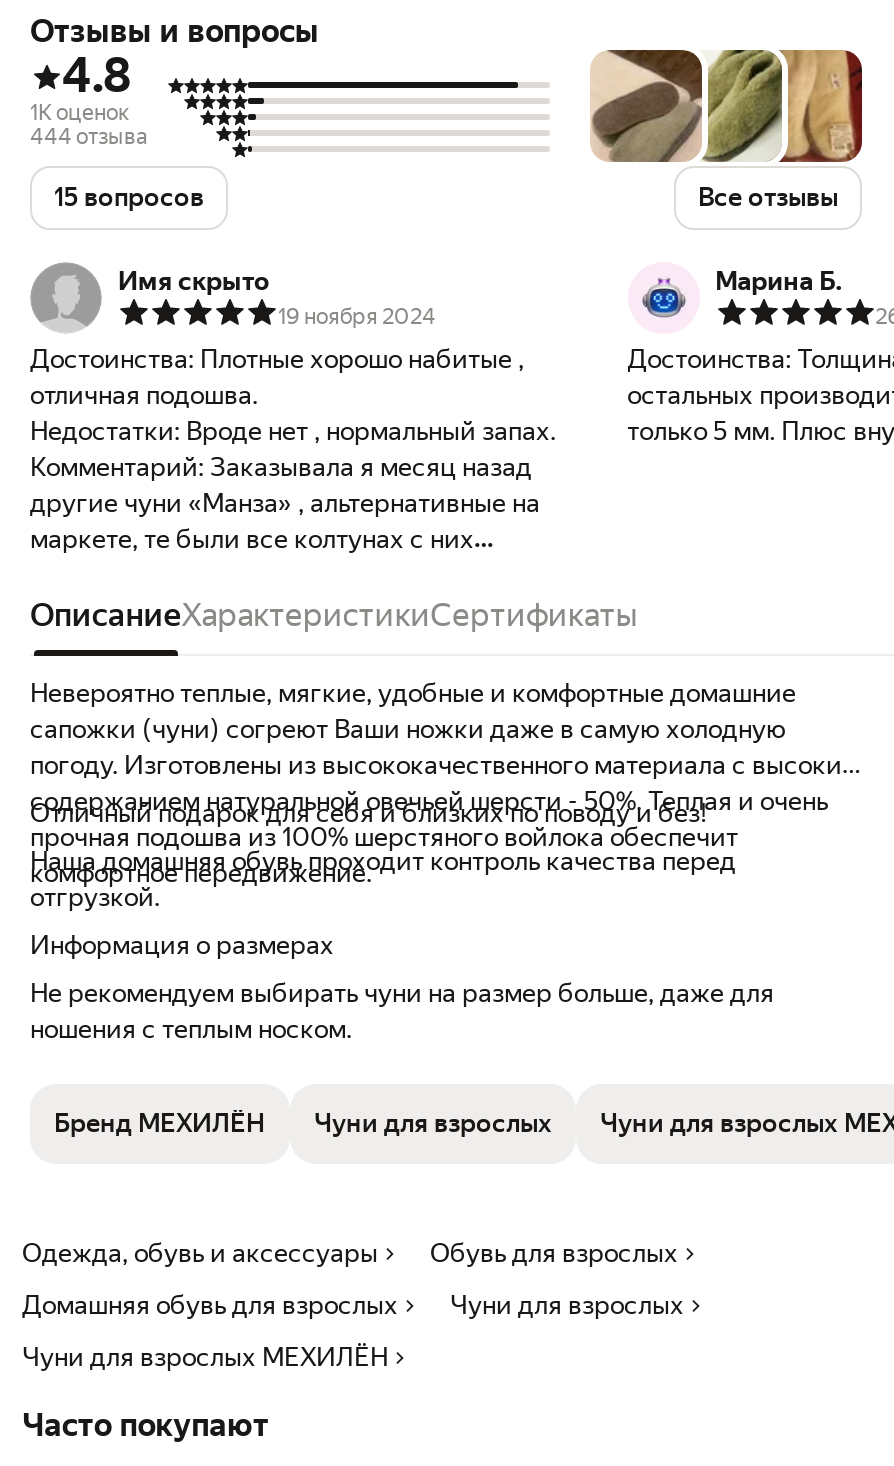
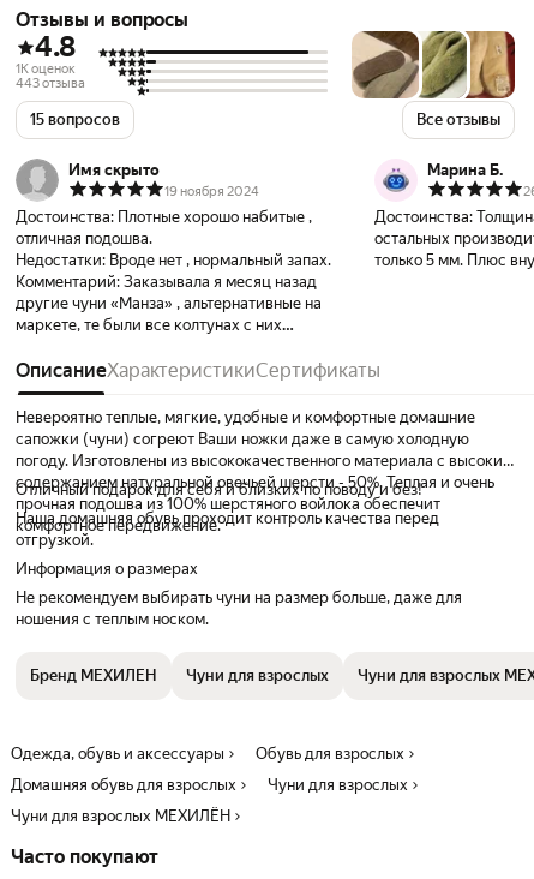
[30,123,148,149] 444 отзыва -> [16,75,85,91] 443 отзыва

